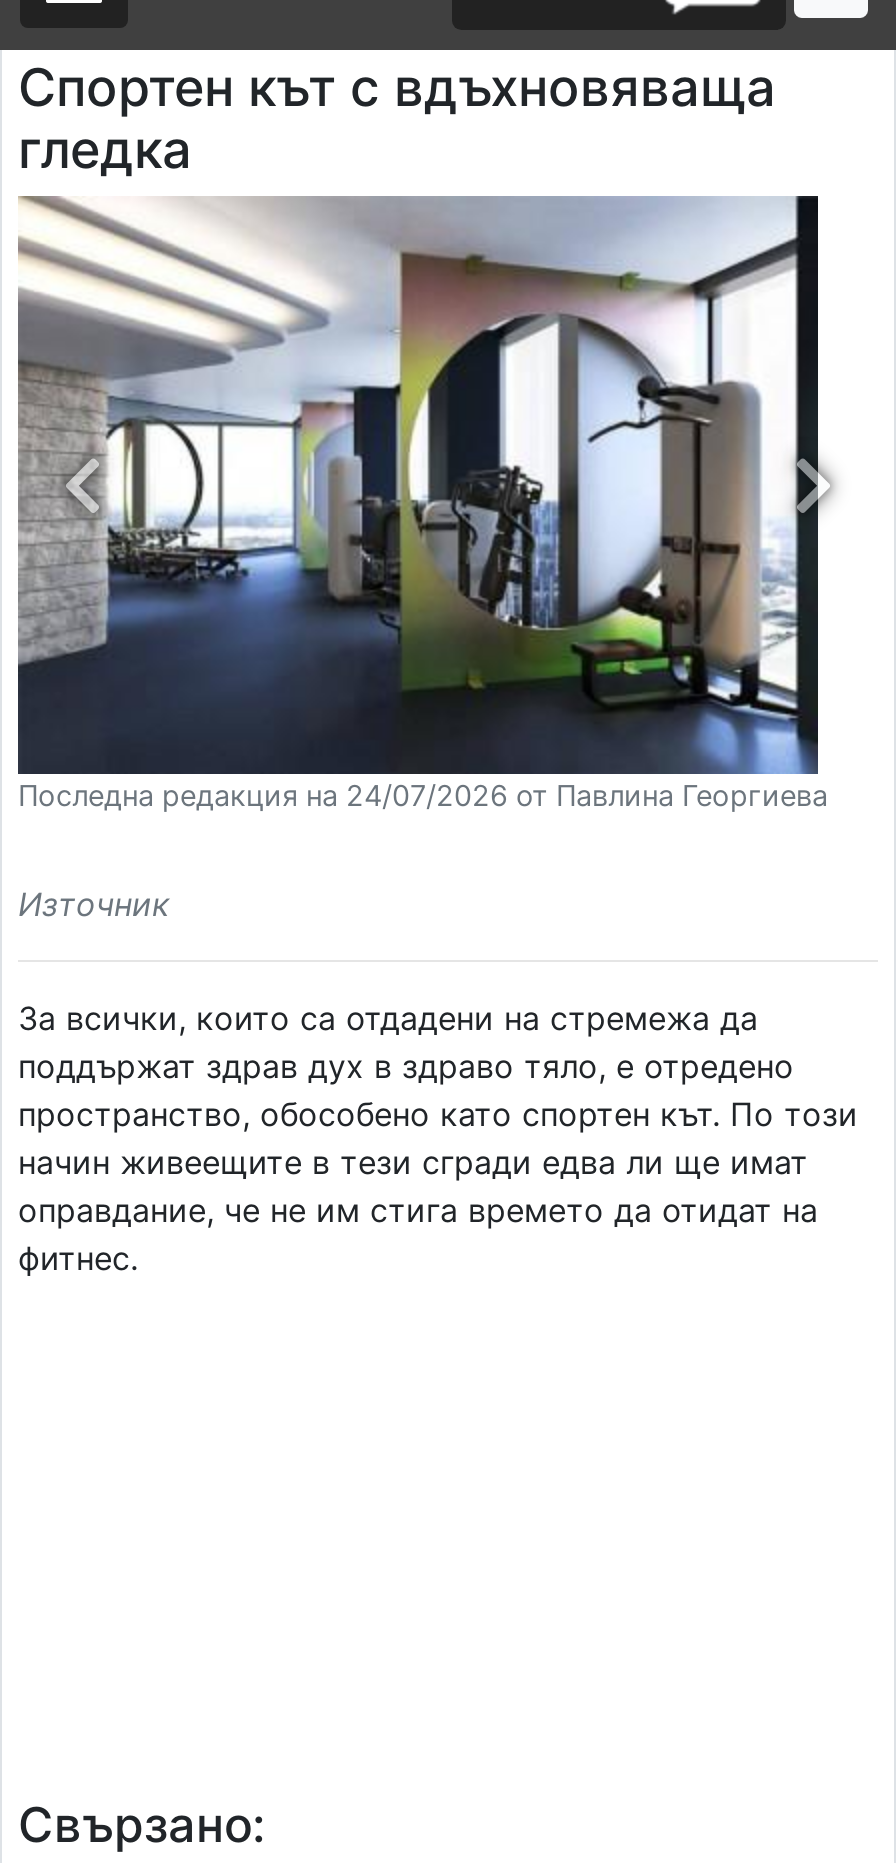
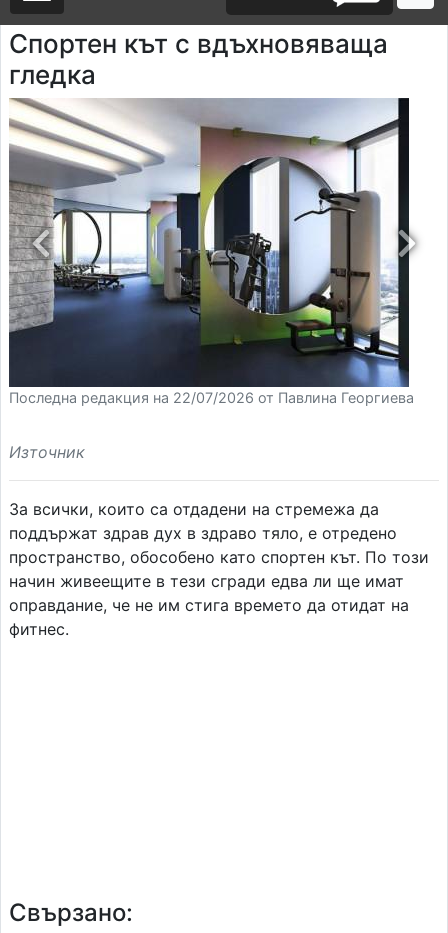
[18,778,828,812] Последна редакция на 24/07/2026 от Павлина Георгиева -> [9,389,414,406] Последна редакция на 22/07/2026 от Павлина Георгиева

